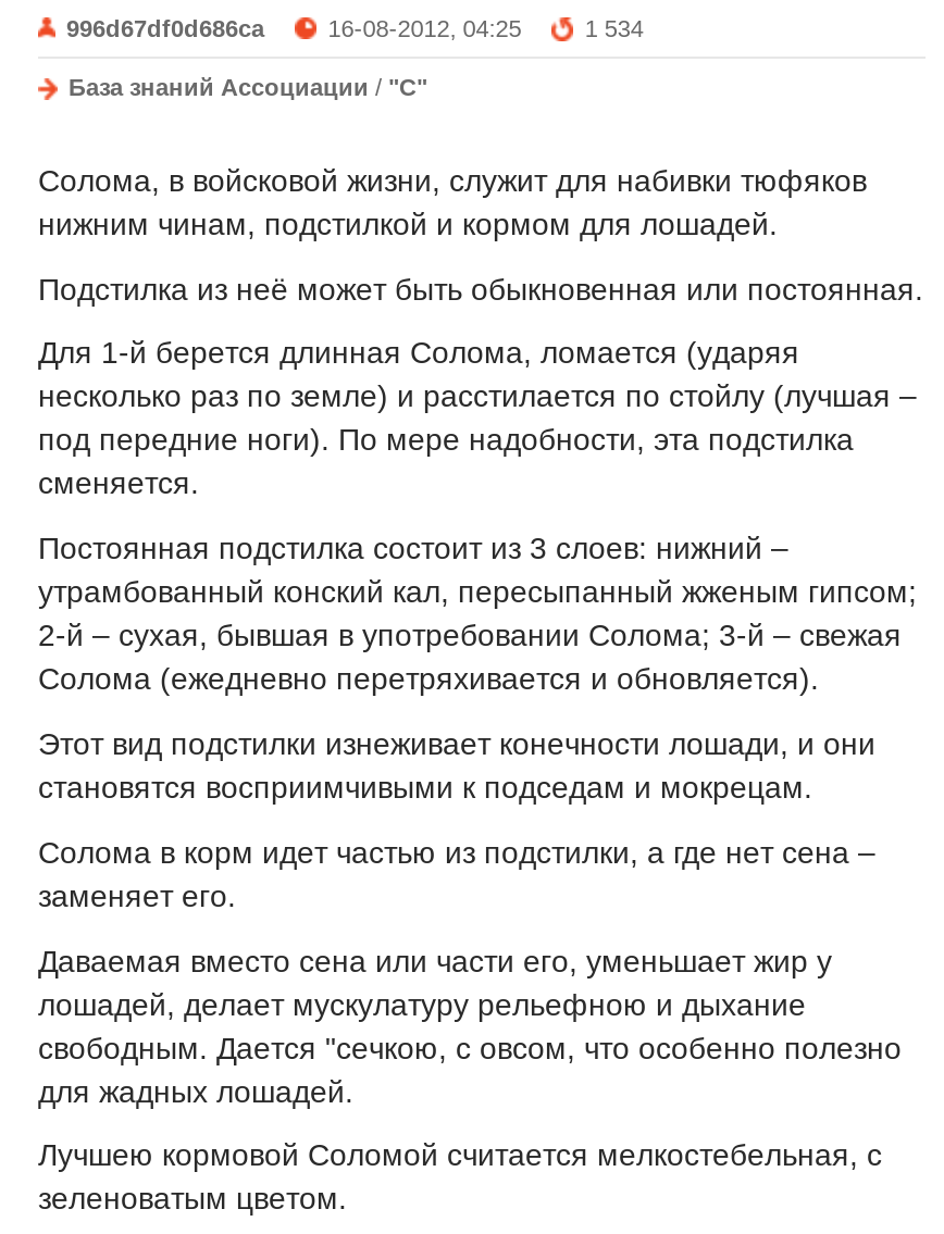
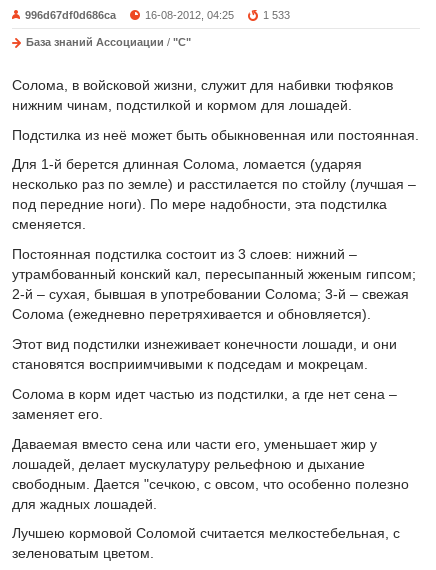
[585,15,644,41] 1 534 -> [263,9,290,21] 1 533

